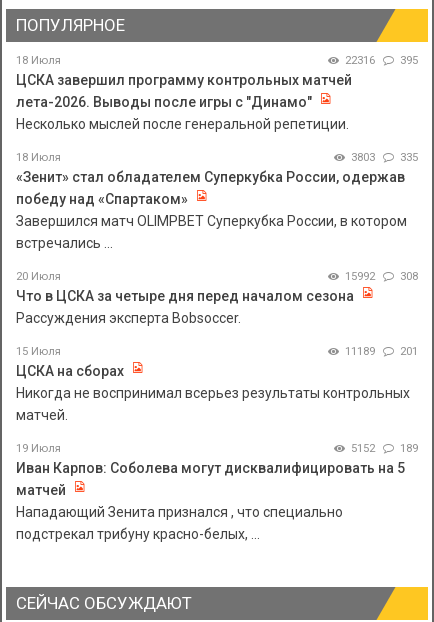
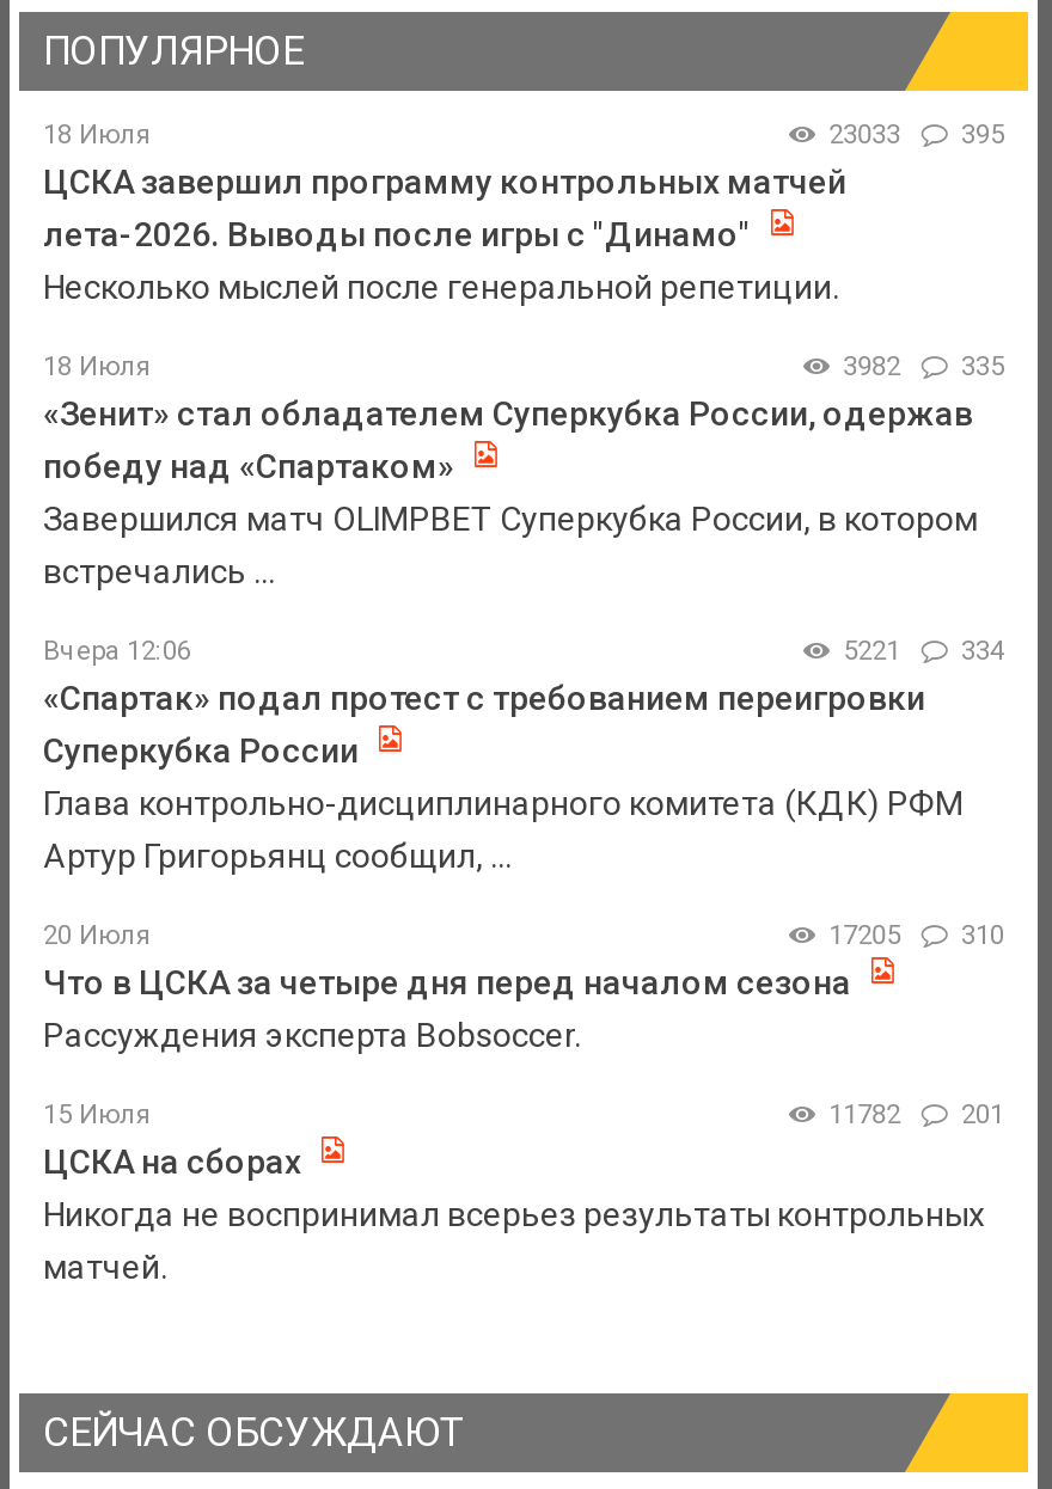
[345,54,418,67] 22316 395 -> [829,119,1004,150] 23033 395
[351,151,418,164] 3803 335 -> [843,351,1004,382] 3982 335
none -> [43,635,1004,874] Вчера 12:06 | 5221 | 334 | «Спартак» подал протест с требованием переигровки | Суперкубка России | Глава контрольно-дисциплинарного комитета (КДК) РФМ | Артур Григорьянц сообщил, ...
moved [16,270,418,423] -> [43,919,1004,1285]: 20 Июля | Что в ЦСКА за четыре дня перед началом сезона | Рассуждения эксперта Bobsoccer. | 15 Июля | 201 | ЦСКА на сборах | Никогда не воспринимал всерьез результаты контрольных | матчей.
[345,270,378,283] 15992 -> [829,919,908,951] 17205
[400,270,418,283] 308 -> [961,919,1004,951] 310
[345,345,418,358] 11189 201 -> [829,1099,1004,1130] 11782 201
[16,442,418,542] 19 Июля | 5152 | 189 | Иван Карпов: Соболева могут дисквалифицировать на 5 | матчей | Нападающий Зенита признался , что специально | подстрекал трибуну красно-белых, ... -> none

